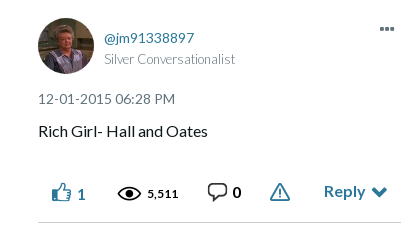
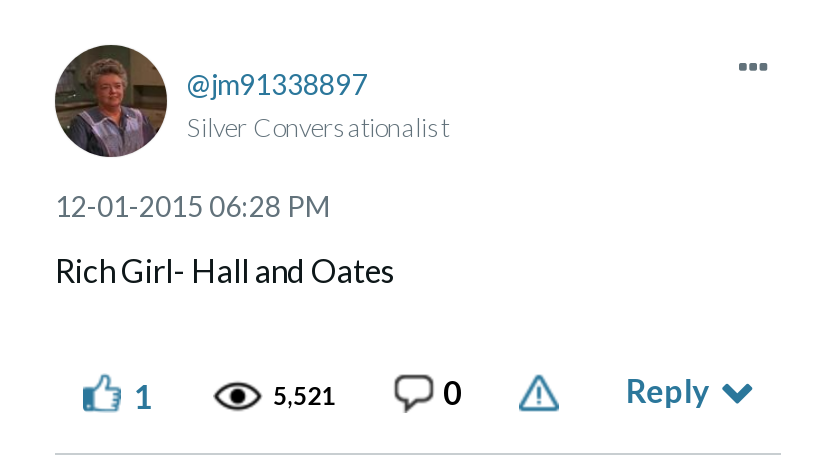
[147,186,178,201] 5,511 -> [273,380,335,410] 5,521

